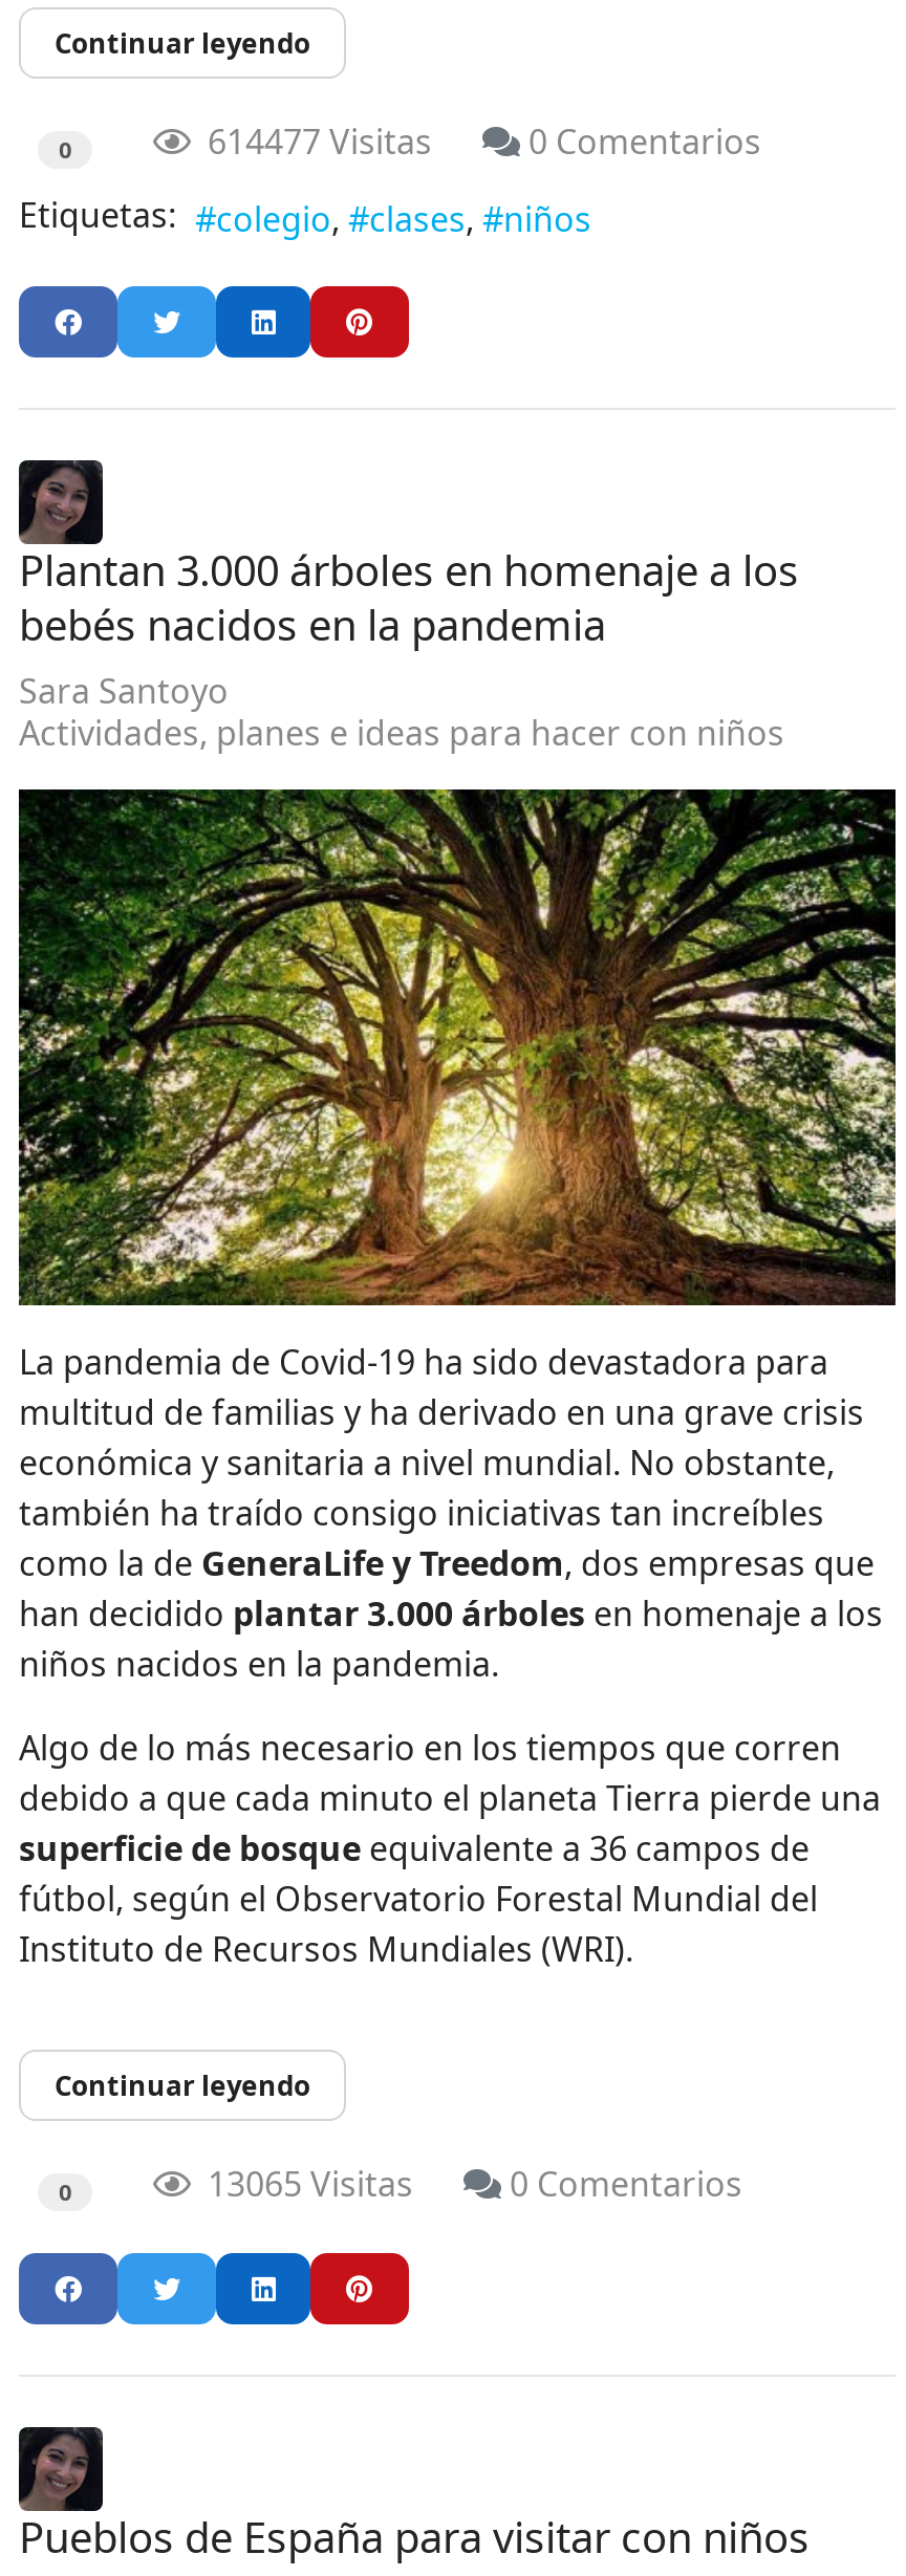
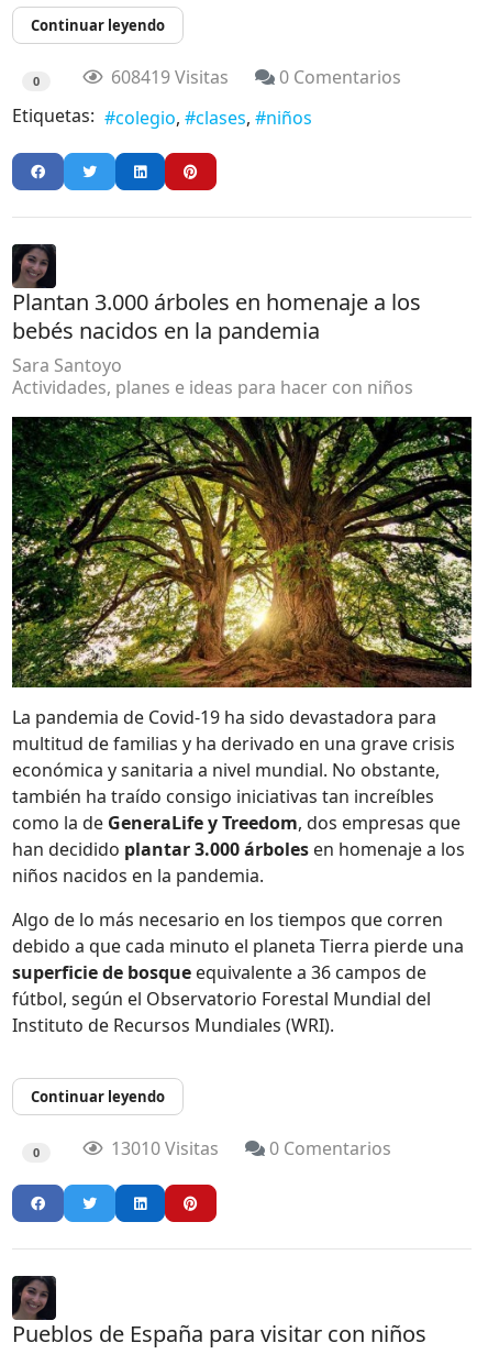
[191,119,432,165] 614477 Visitas -> [102,65,229,89] 608419 Visitas
[191,2161,413,2207] 13065 Visitas -> [102,1136,219,1160] 13010 Visitas

